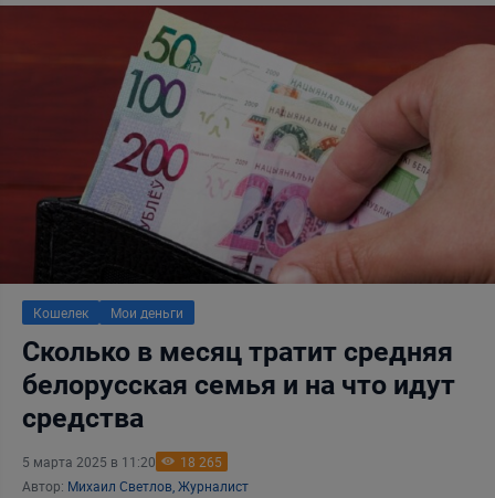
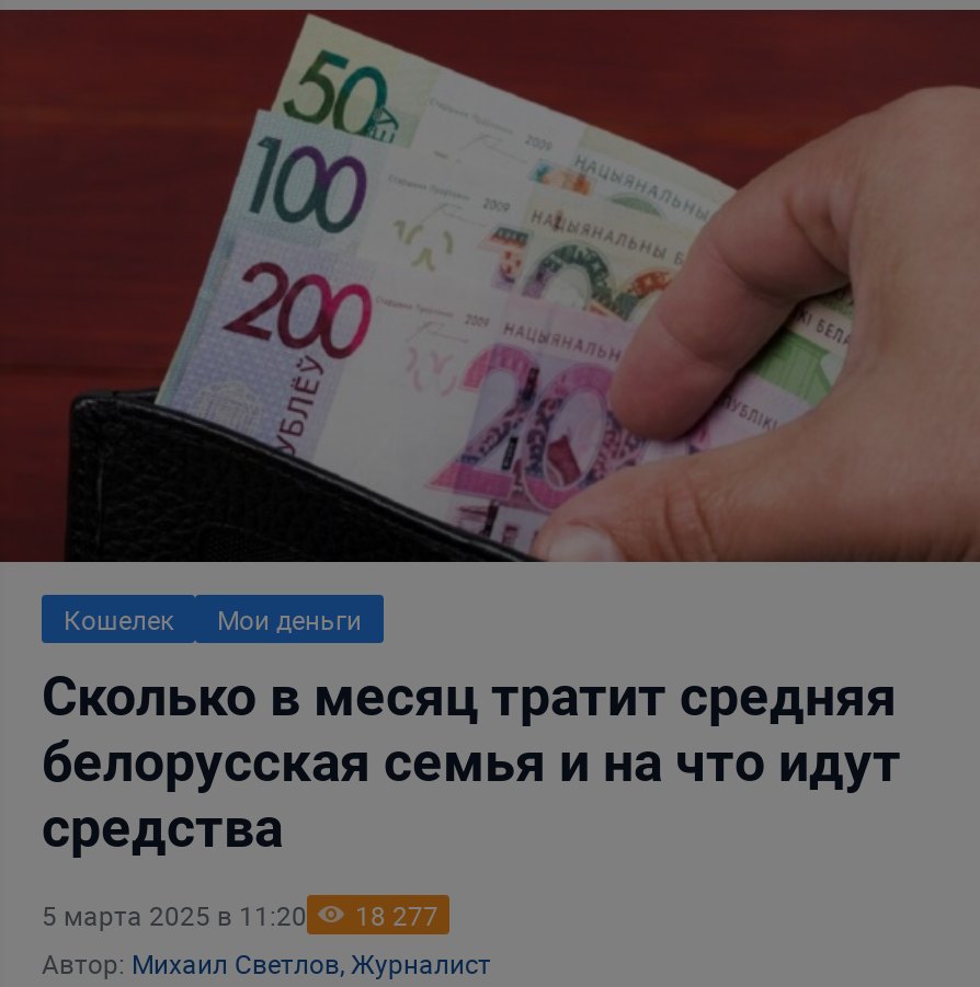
[22,453,222,470] 5 марта 2025 в 11:20 18 265 -> [42,897,438,932] 5 марта 2025 в 11:20 18 277

